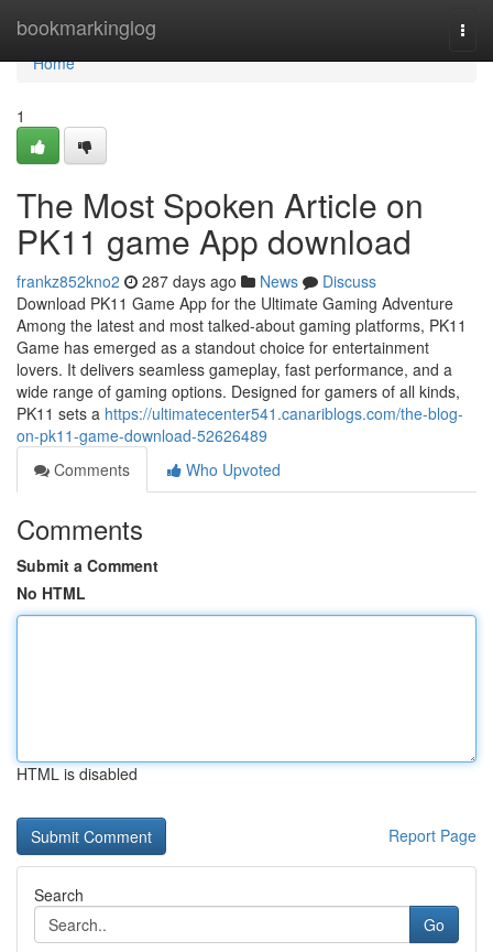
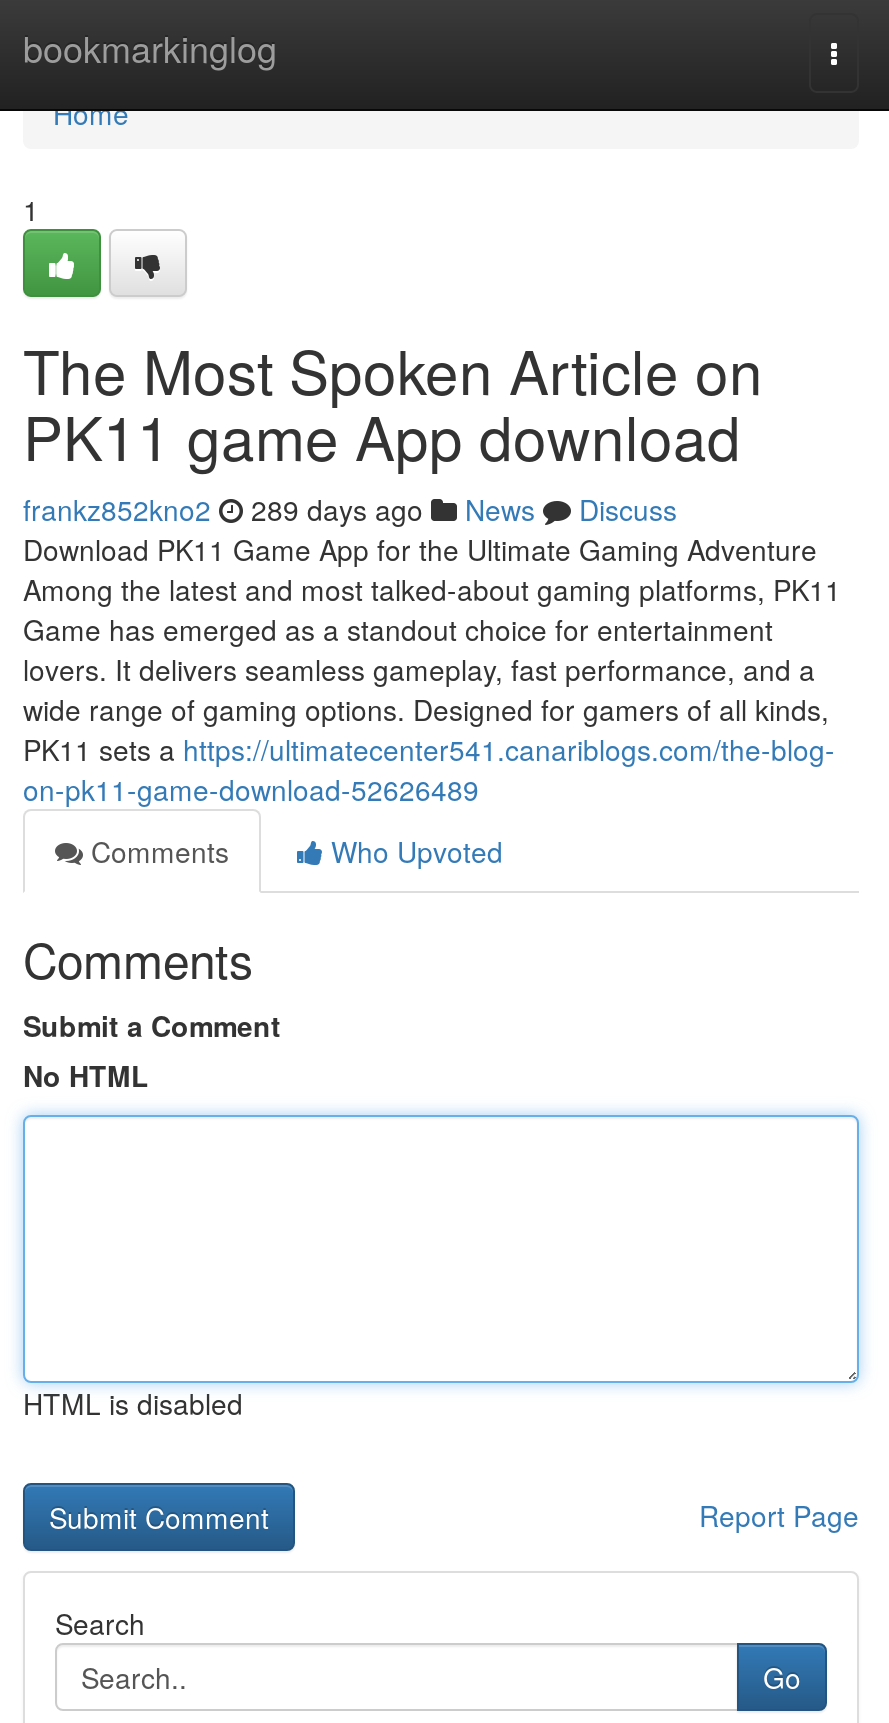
[17,270,376,292] frankz852kno2 287 days ago News Discuss -> [23,489,677,529] frankz852kno2 289 days ago News Discuss

